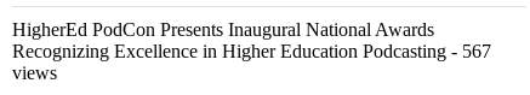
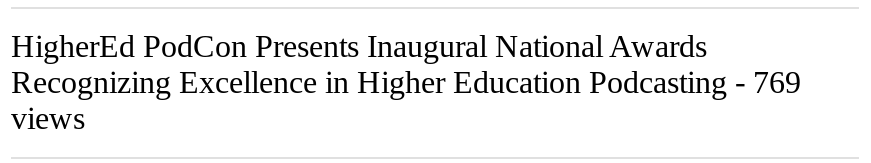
[12,41,491,61] Recognizing Excellence in Higher Education Podcasting - 567 -> [11,65,801,99] Recognizing Excellence in Higher Education Podcasting - 769

